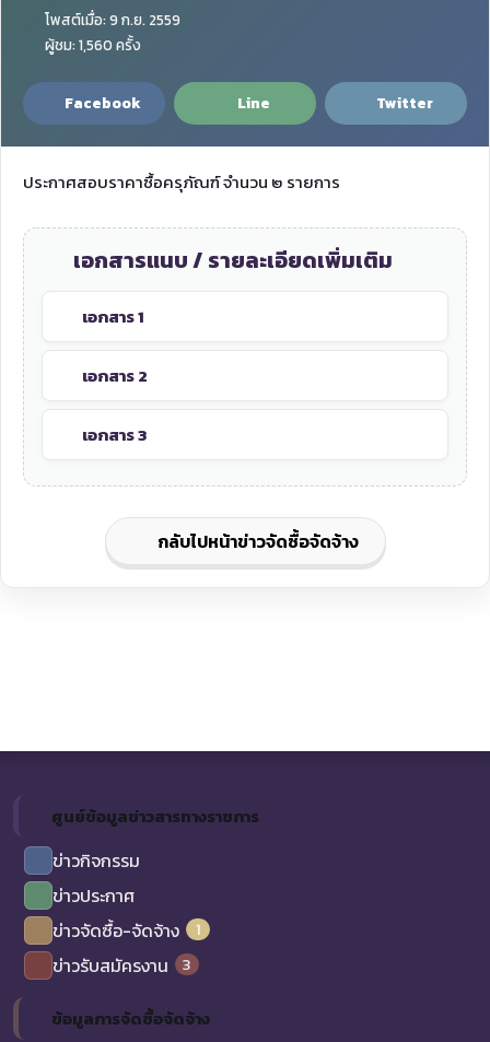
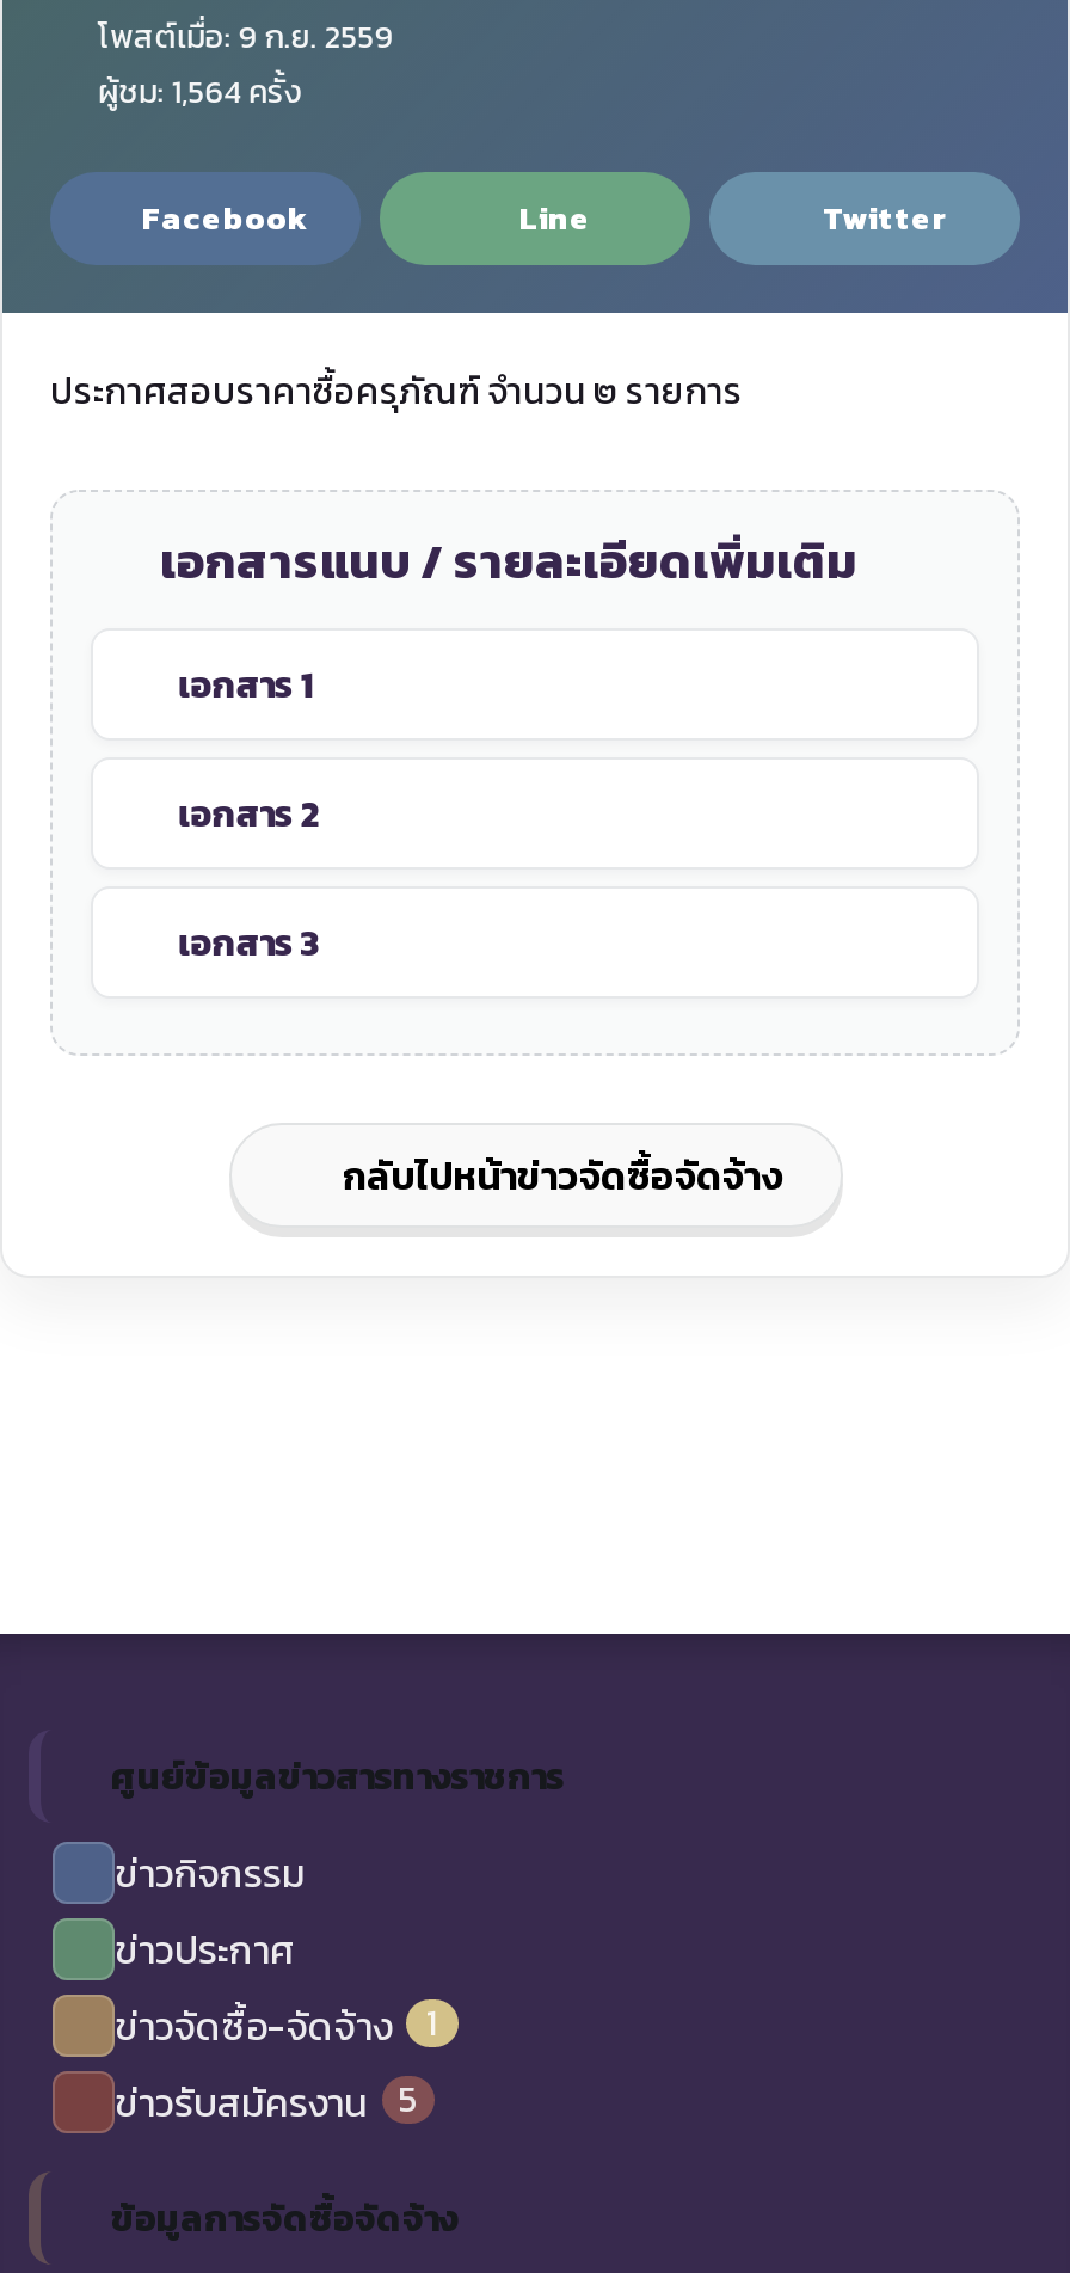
[41,34,141,56] ผู้ชม: 1,560 ครั้ง -> [91,67,303,115] ผู้ชม: 1,564 ครั้ง
[52,951,191,979] ข่าวรับสมัครงาน 3 -> [115,2071,418,2131] ข่าวรับสมัครงาน 5

